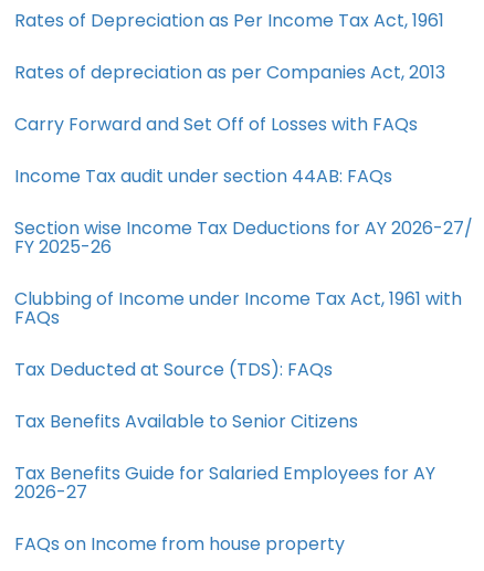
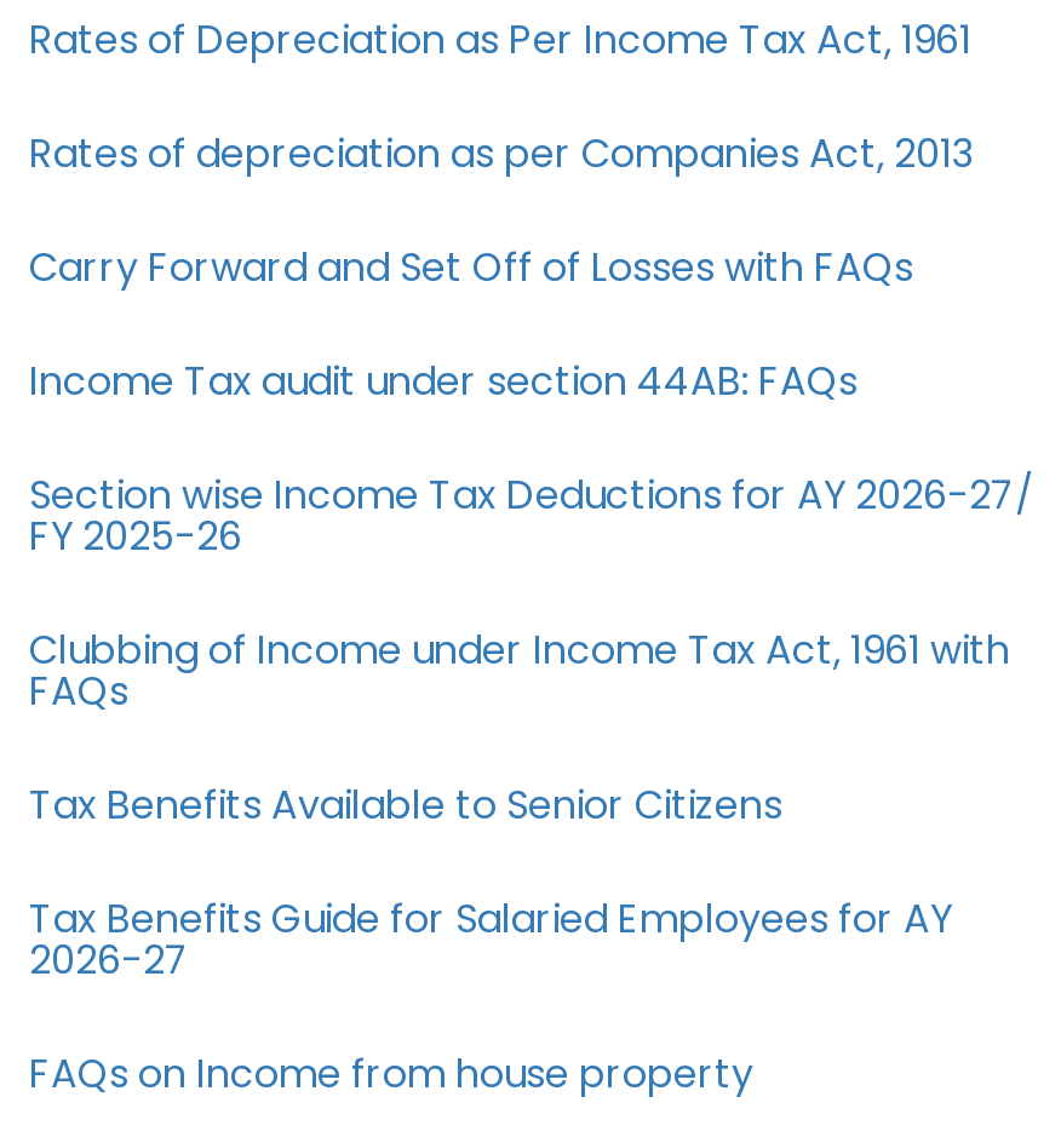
[14,357,333,382] Tax Deducted at Source (TDS): FAQs -> none

